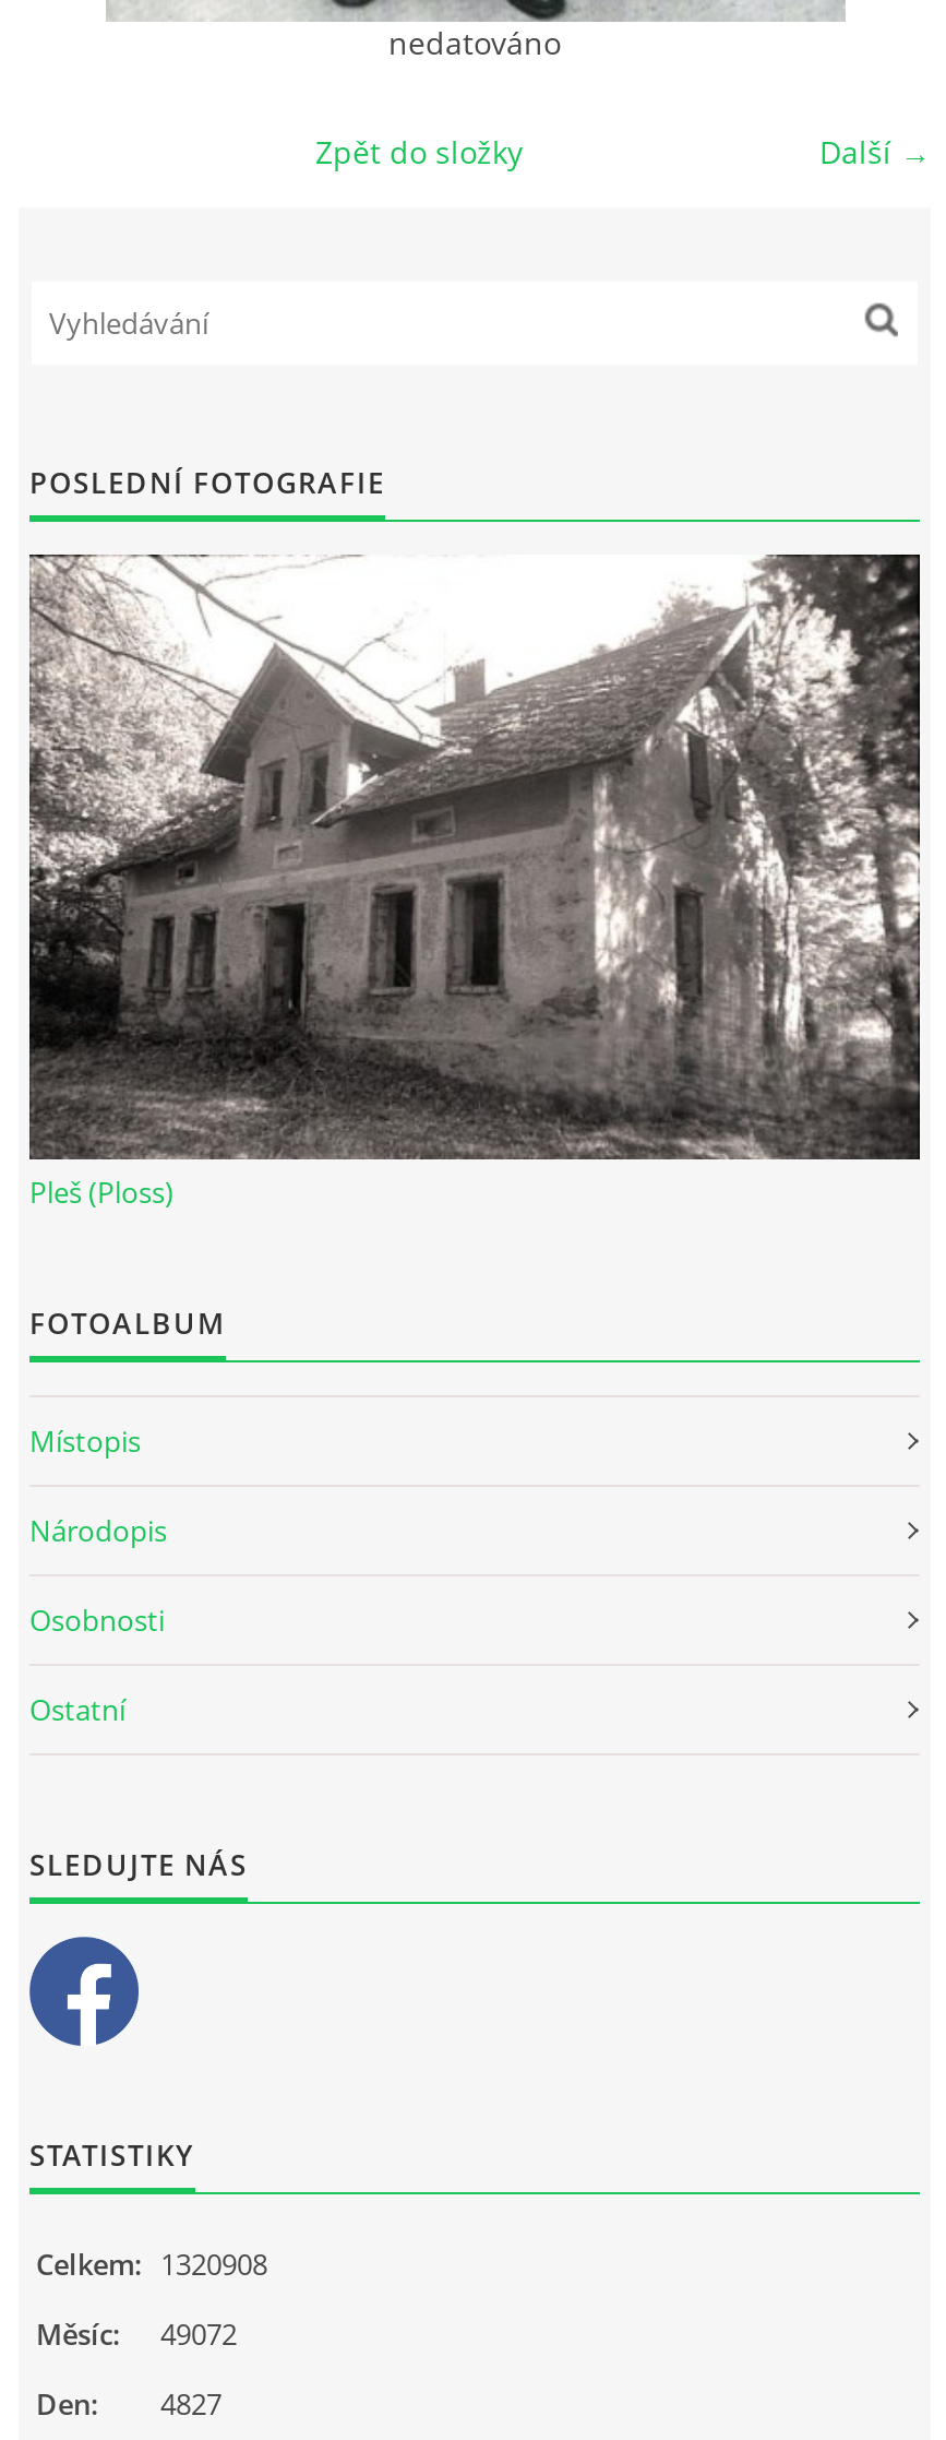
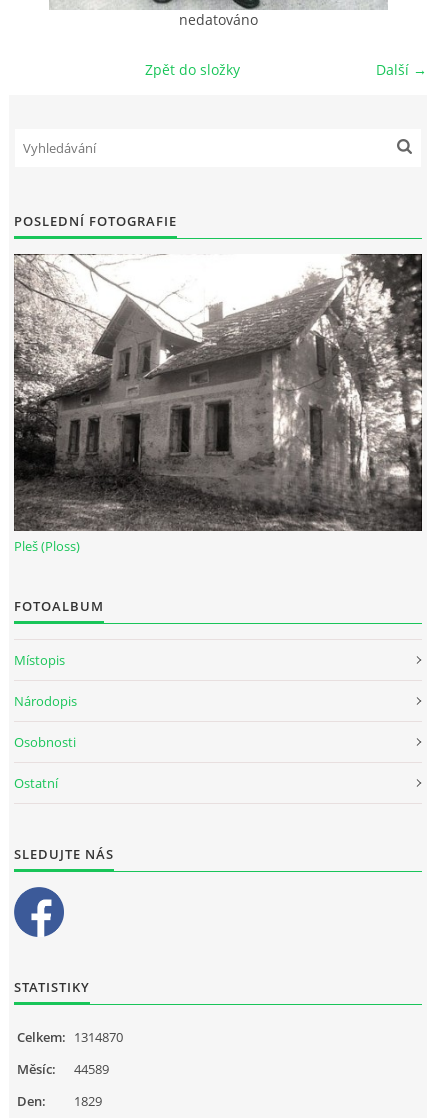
[36,2244,267,2283] Celkem: 1320908 -> [17,1028,123,1046] Celkem: 1314870
[36,2314,237,2353] Měsíc: 49072 -> [17,1060,109,1078] Měsíc: 44589
[36,2384,221,2423] Den: 4827 -> [17,1092,102,1110] Den: 1829

